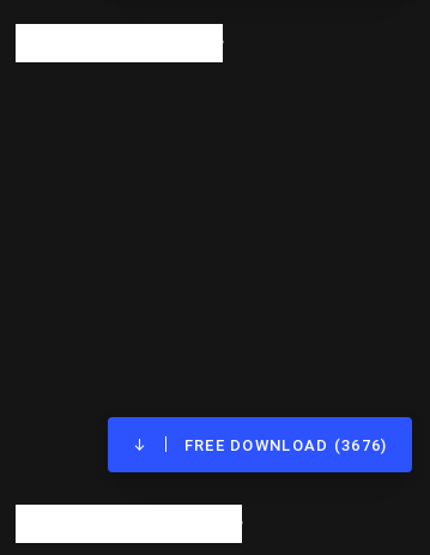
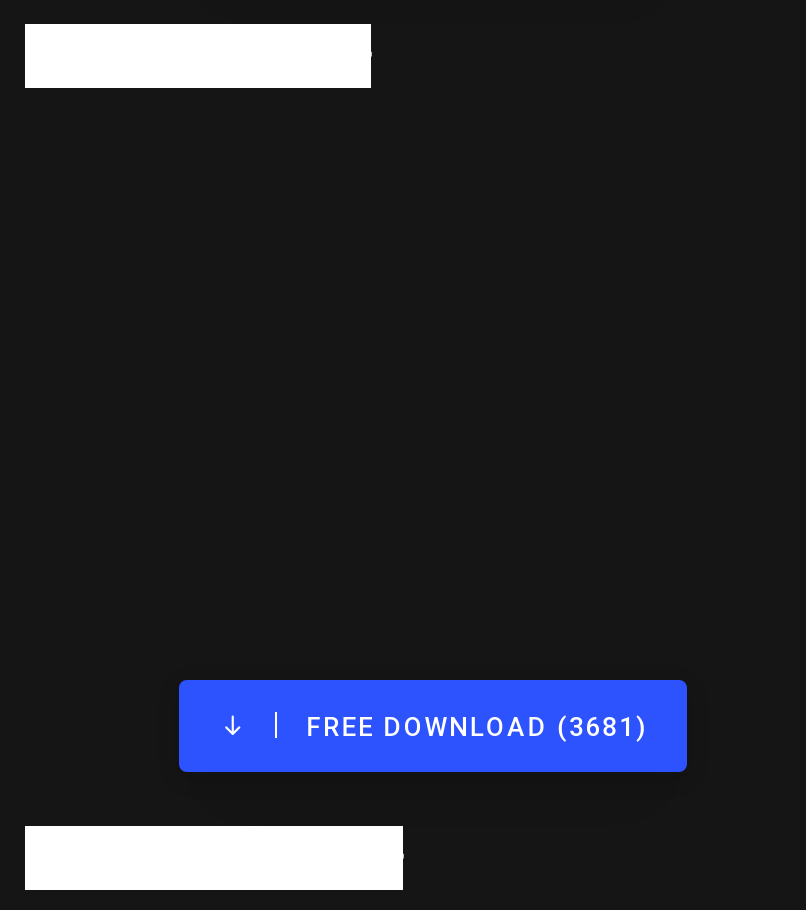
[179,436,388,454] FREE DOWNLOAD (3676) -> [298,712,646,742] FREE DOWNLOAD (3681)

